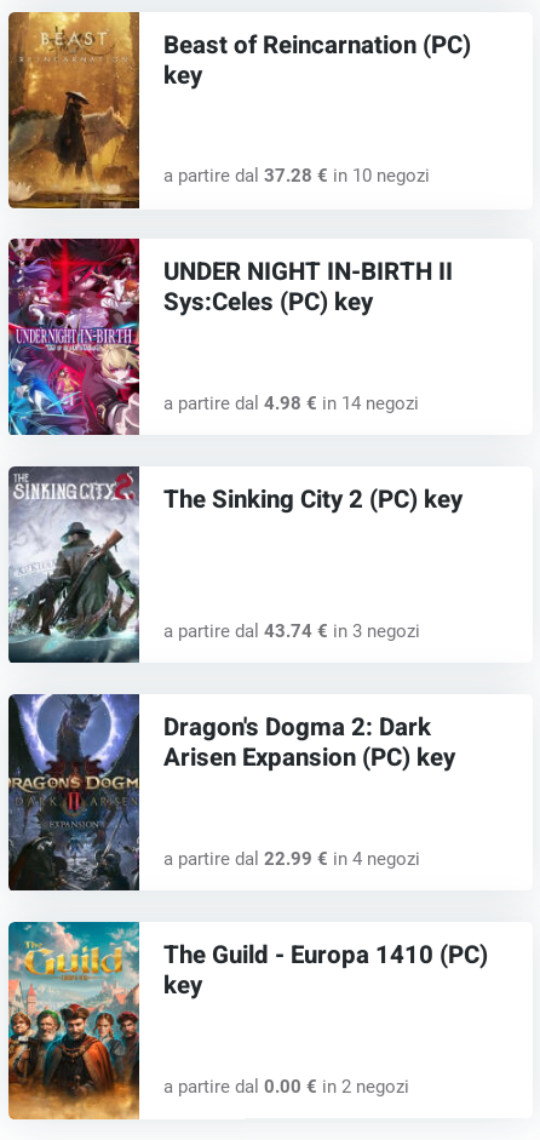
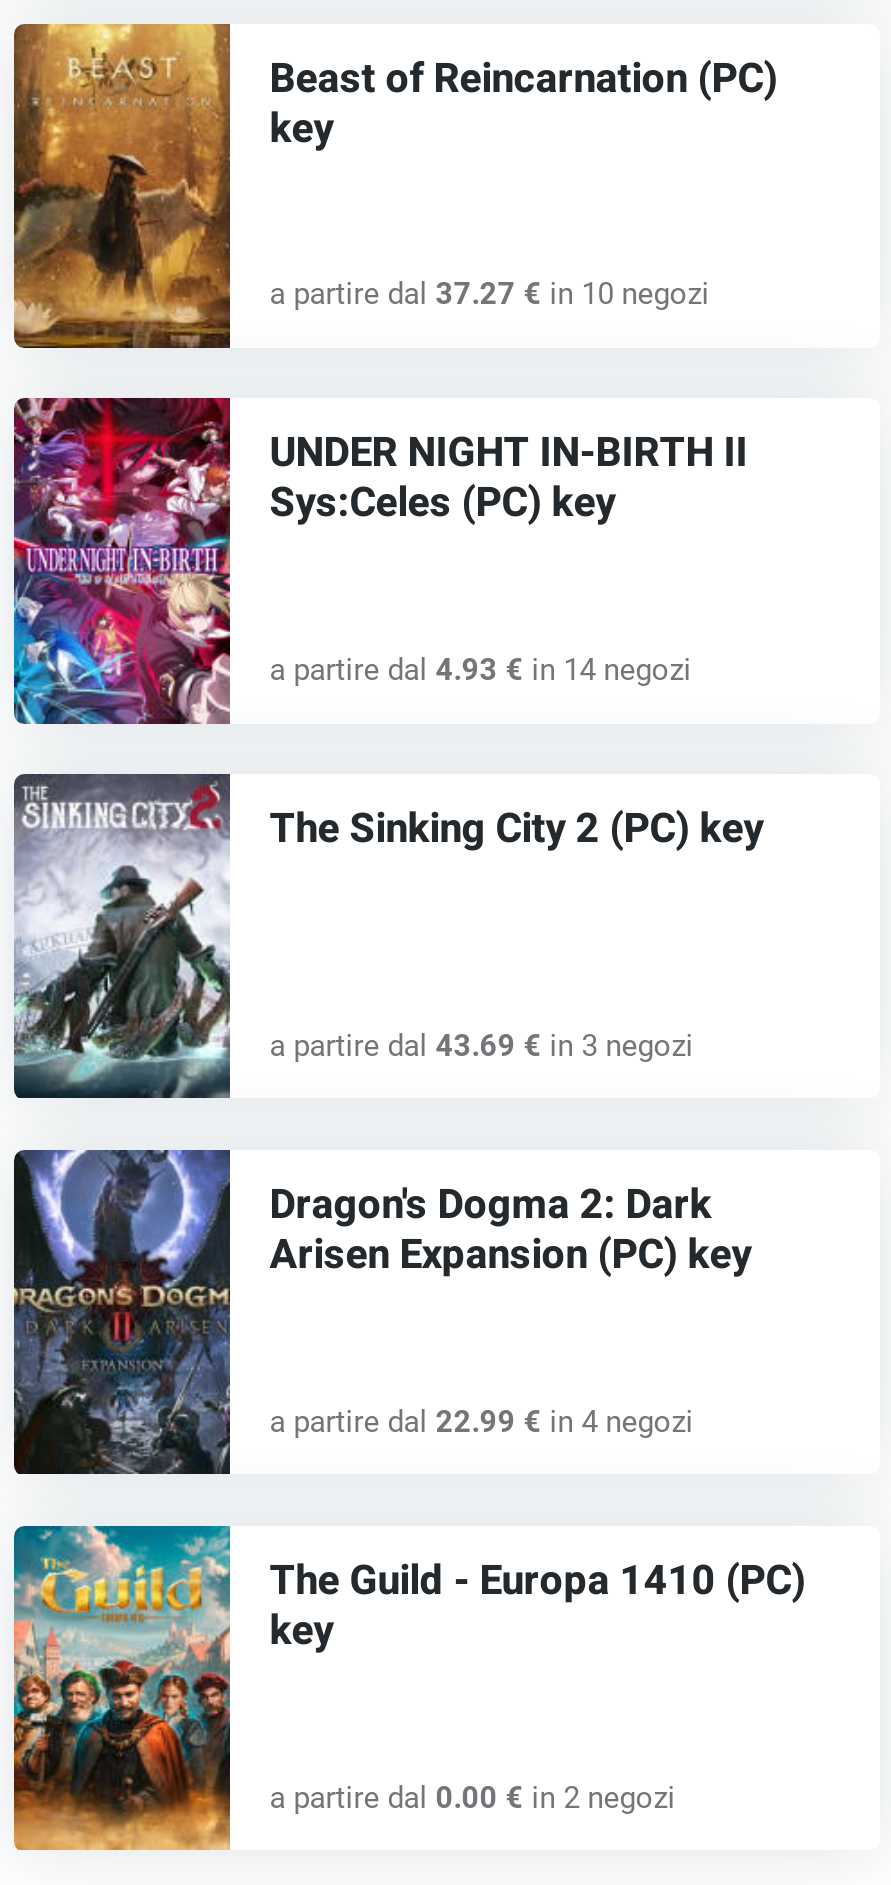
[163,165,430,186] a partire dal 37.28 €in 10 negozi -> [270,276,710,312] a partire dal 37.27 €in 10 negozi
[163,392,419,414] a partire dal 4.98 €in 14 negozi -> [270,652,692,688] a partire dal 4.93 €in 14 negozi
[163,620,420,642] a partire dal 43.74 €in 3 negozi -> [270,1028,694,1064] a partire dal 43.69 €in 3 negozi

